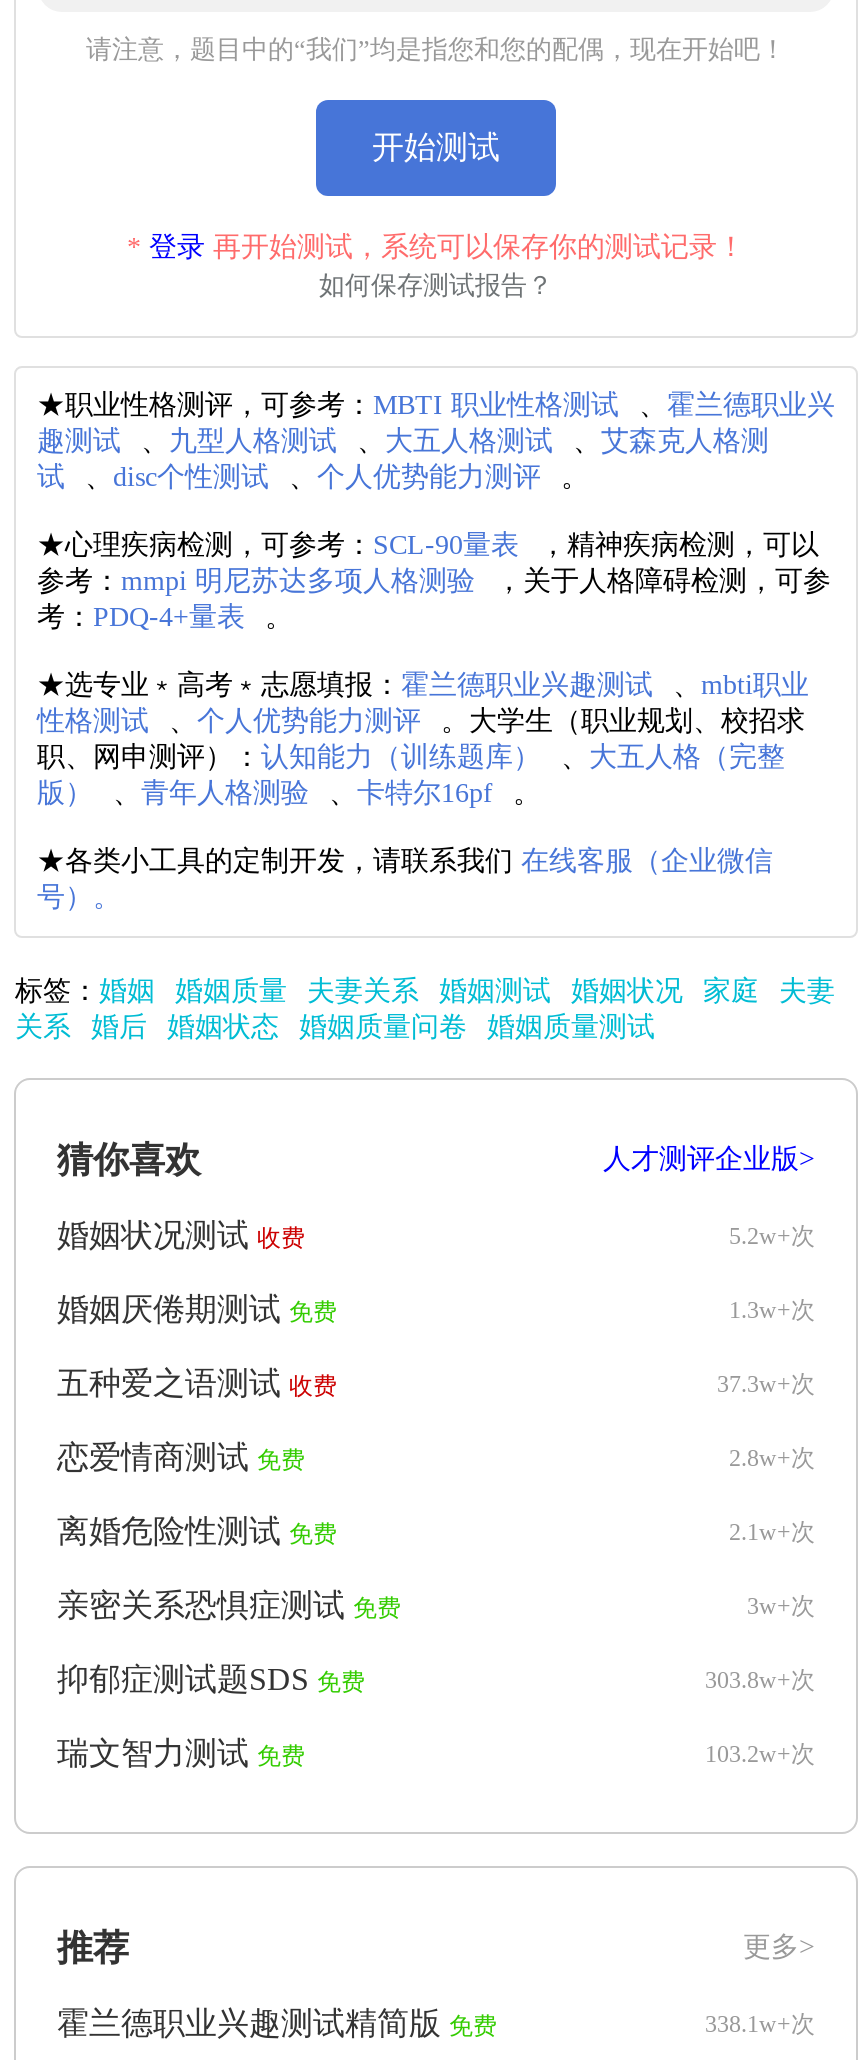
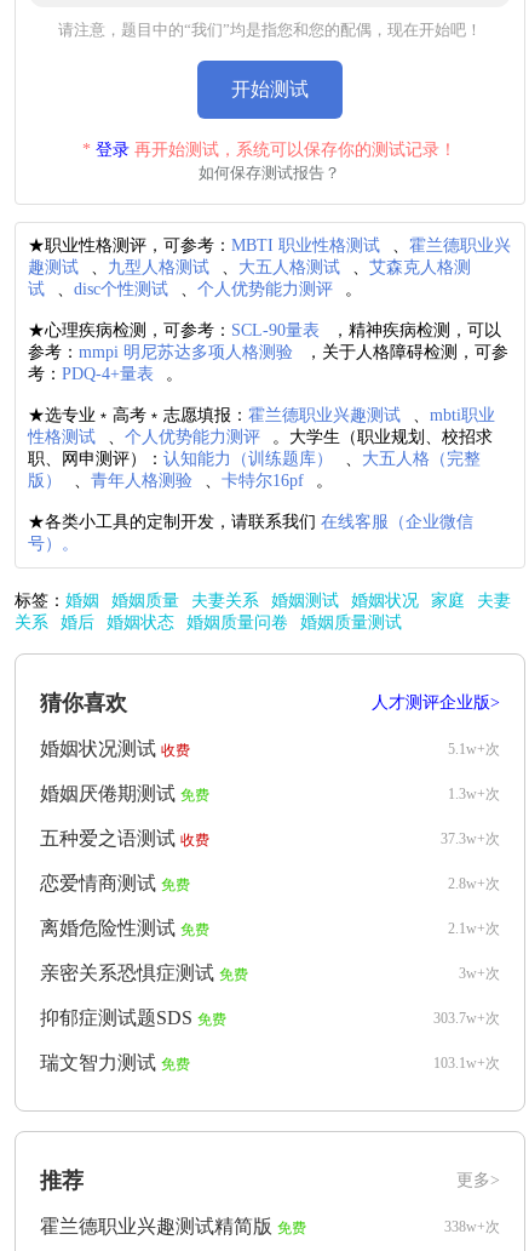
[729,1223,815,1251] 5.2w+次 -> [447,741,499,758] 5.1w+次
[705,1667,815,1695] 303.8w+次 -> [433,1010,499,1027] 303.7w+次
[705,1741,815,1769] 103.2w+次 -> [433,1055,499,1072] 103.1w+次
[705,2011,815,2039] 338.1w+次 -> [444,1219,499,1236] 338w+次

